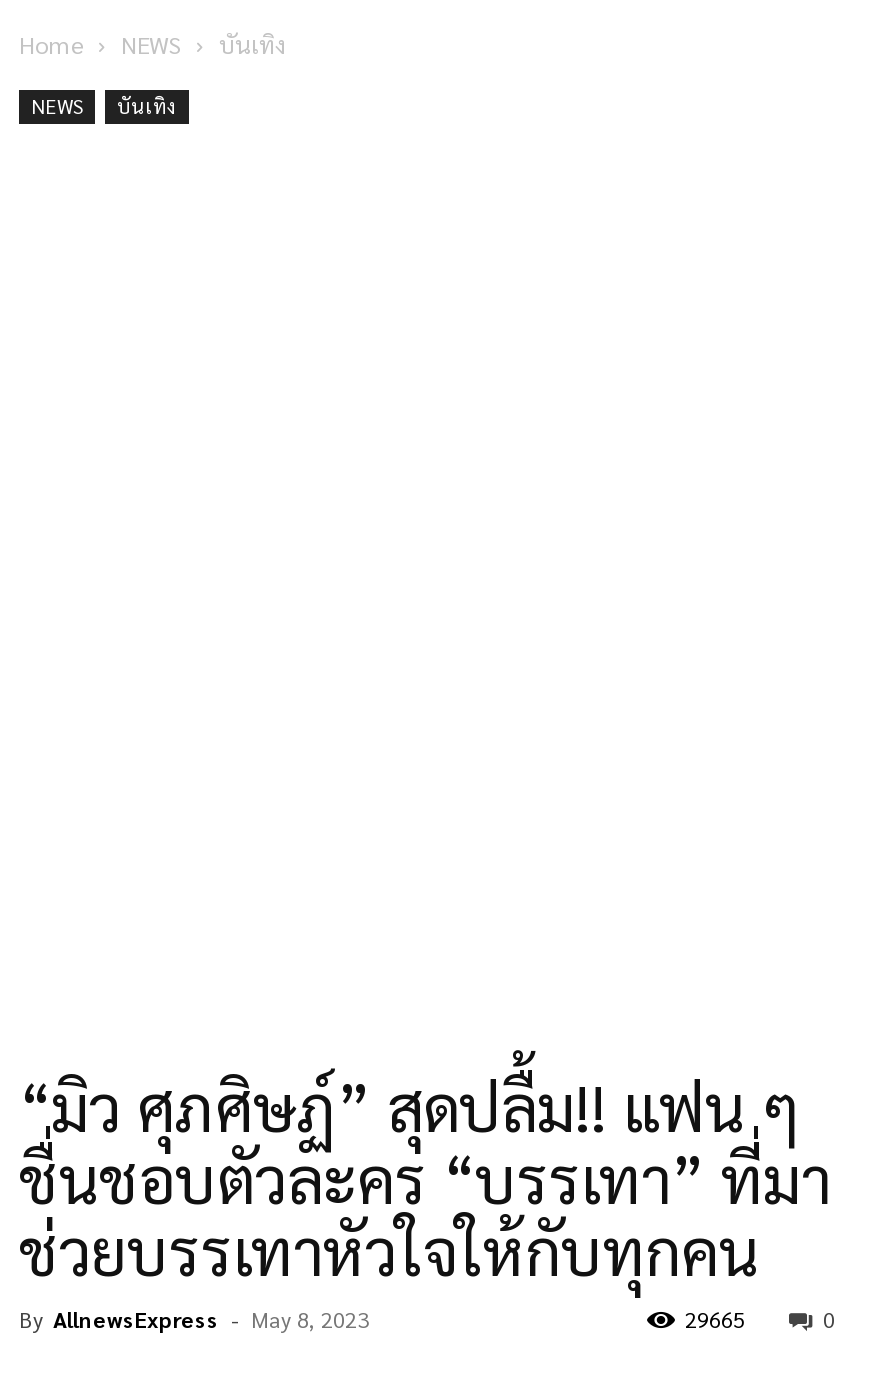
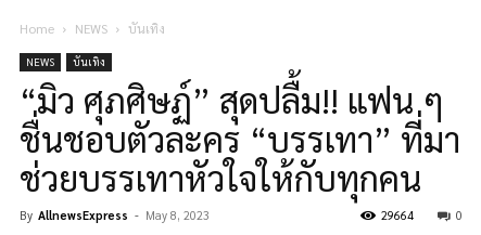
[685,1304,745,1334] 29665 -> [381,207,414,223] 29664

